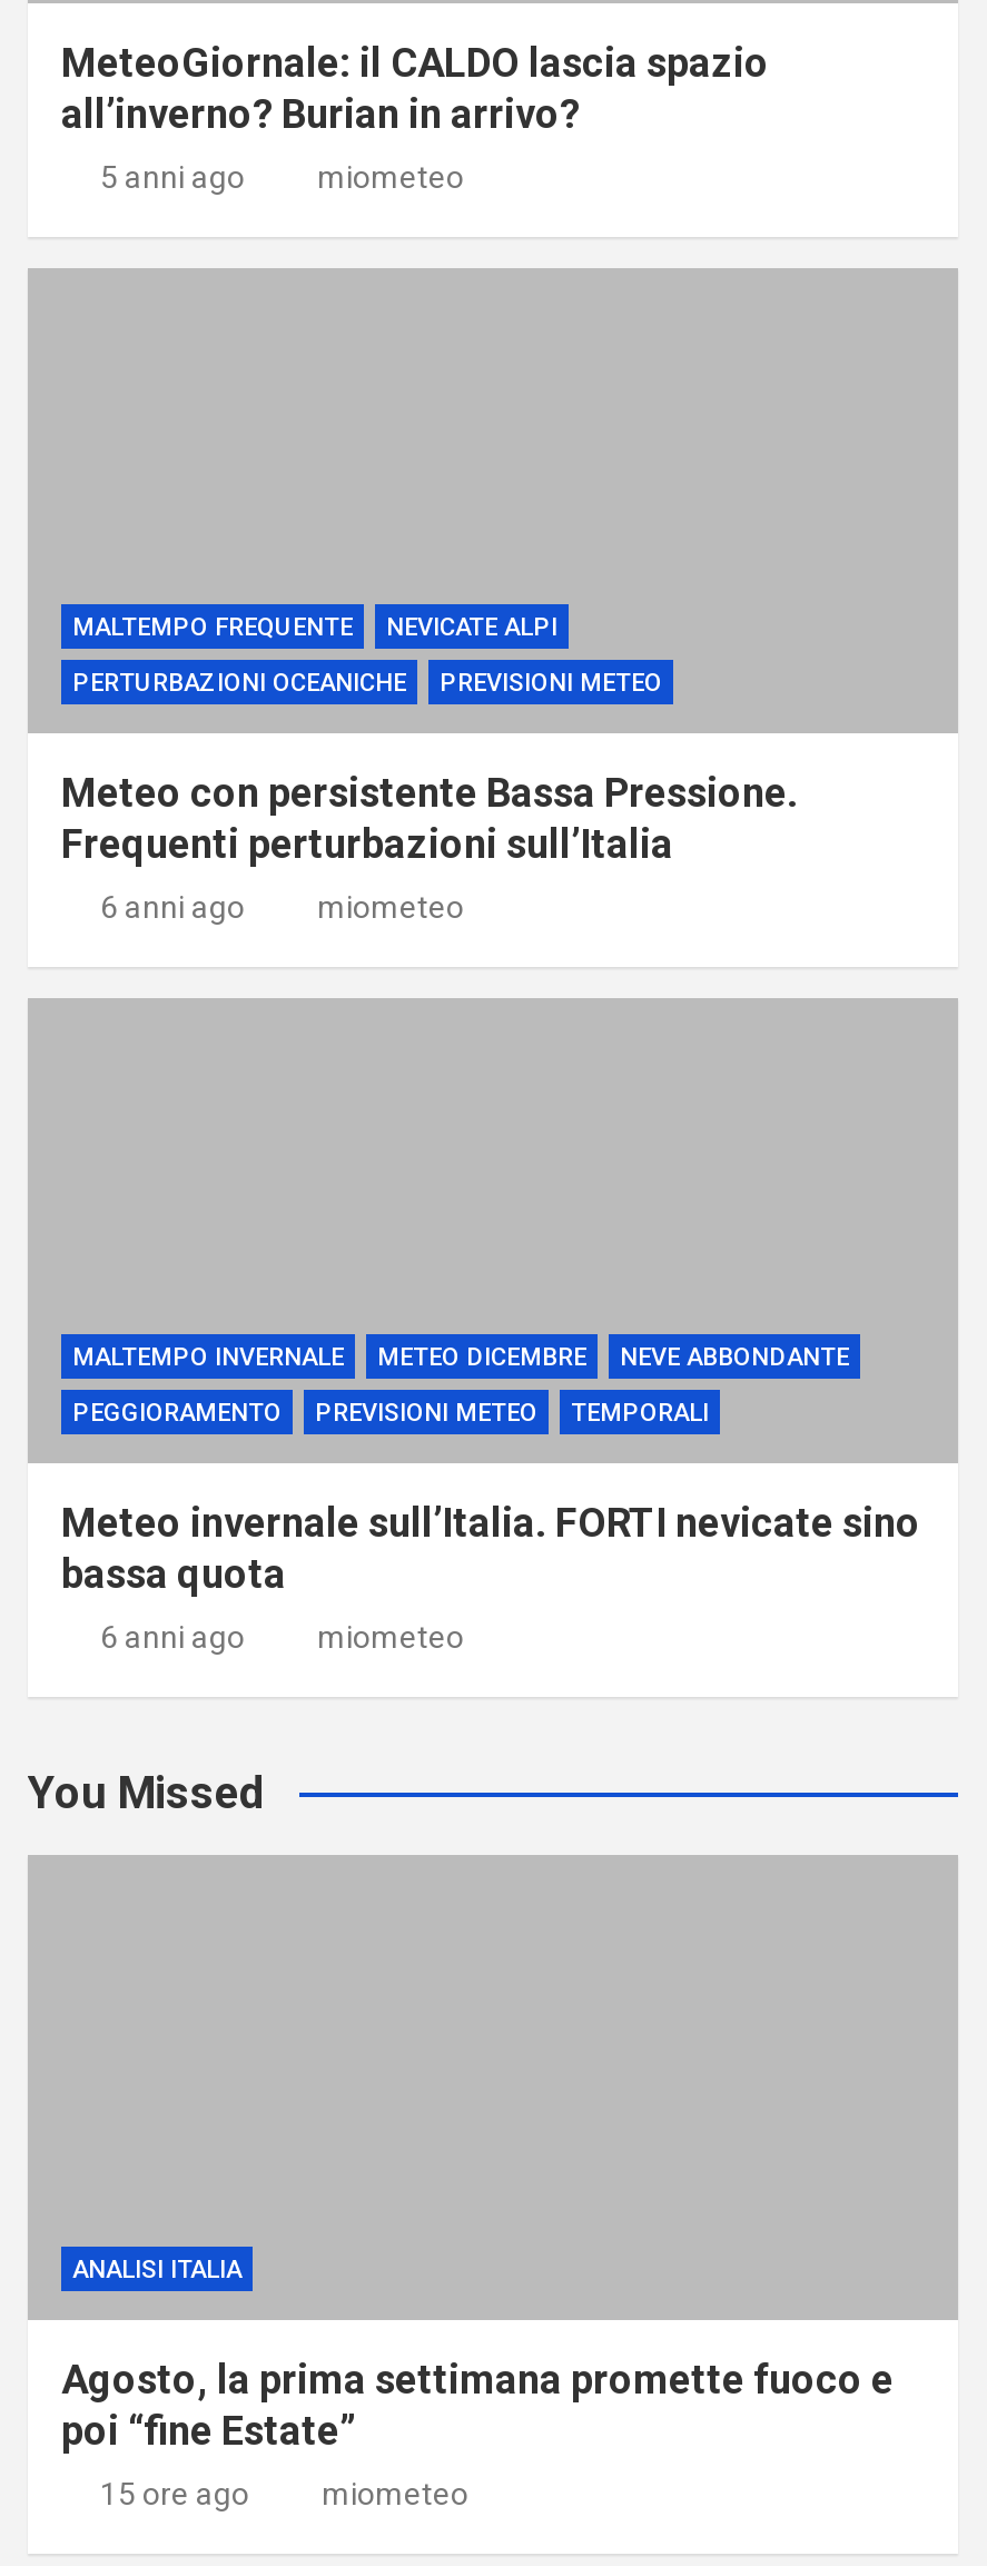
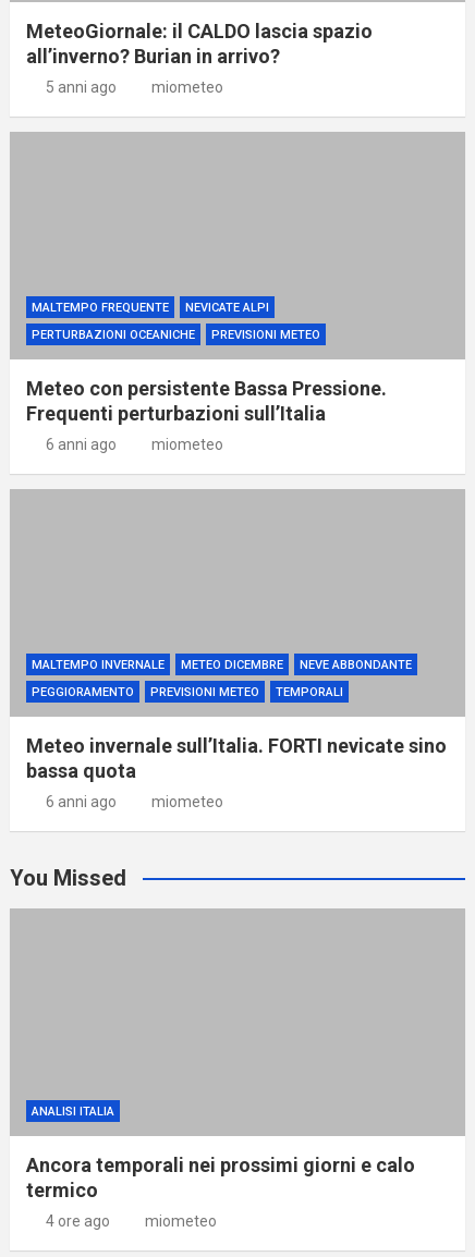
[61,2355,894,2453] Agosto, la prima settimana promette fuoco e | poi “fine Estate” -> [26,1153,415,1201] Ancora temporali nei prossimi giorni e calo | termico
[100,2475,249,2511] 15 ore ago -> [45,1212,109,1229] 4 ore ago

